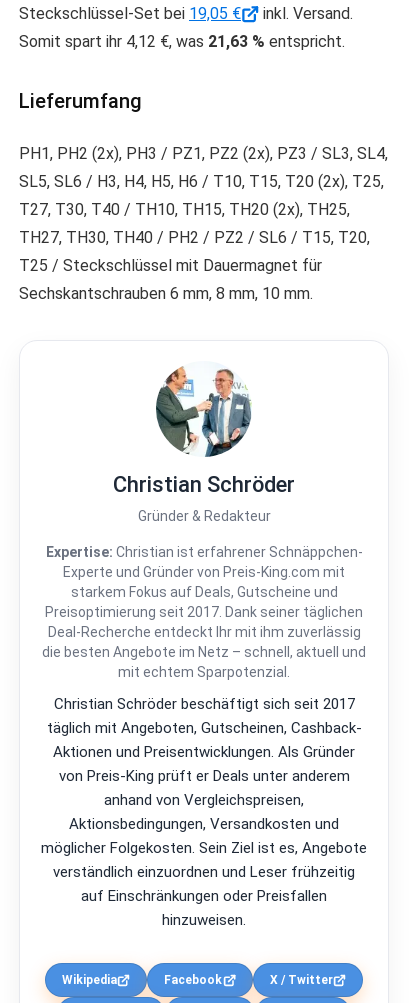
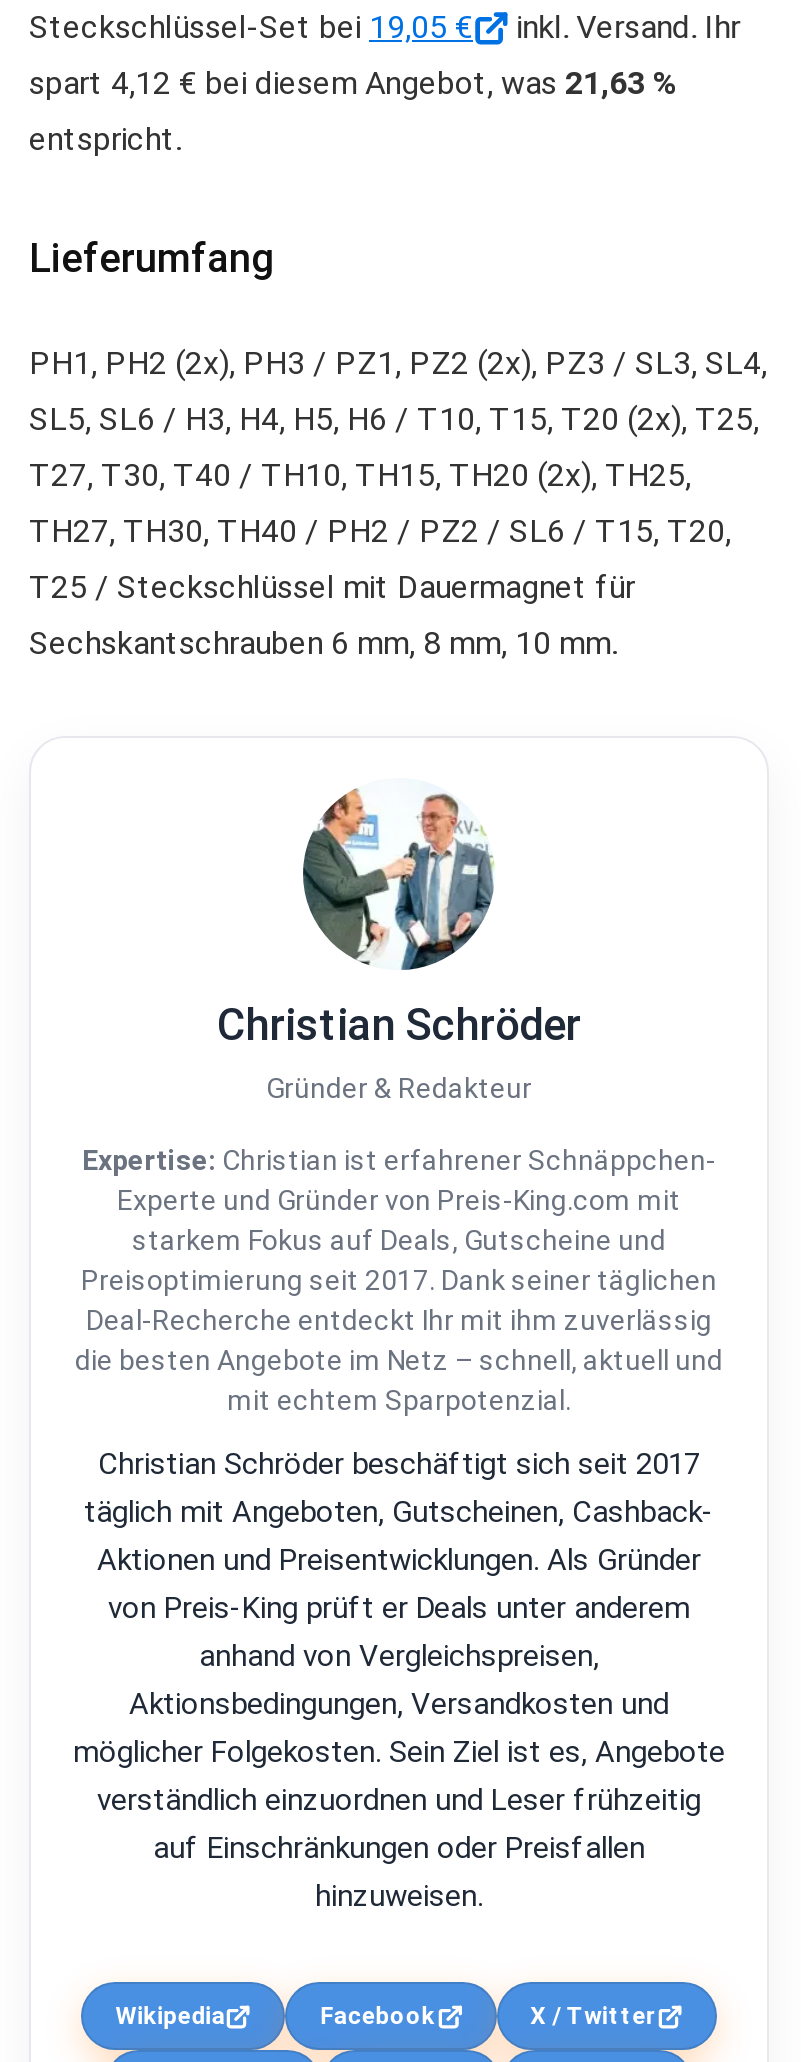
[19,4,353,51] inkl. Versand. | Somit spart ihr 4,12 €, was 21,63 % entspricht. -> [29,8,740,158] inkl. Versand. Ihr | spart 4,12 € bei diesem Angebot, was 21,63 % | entspricht.

